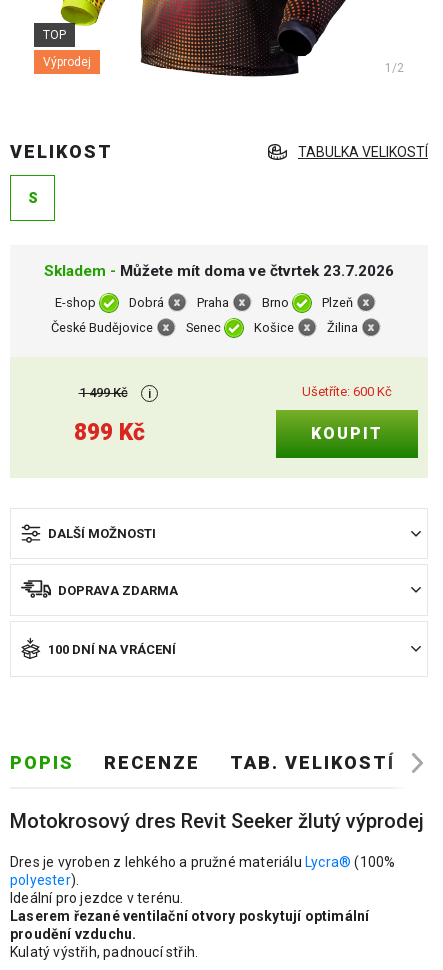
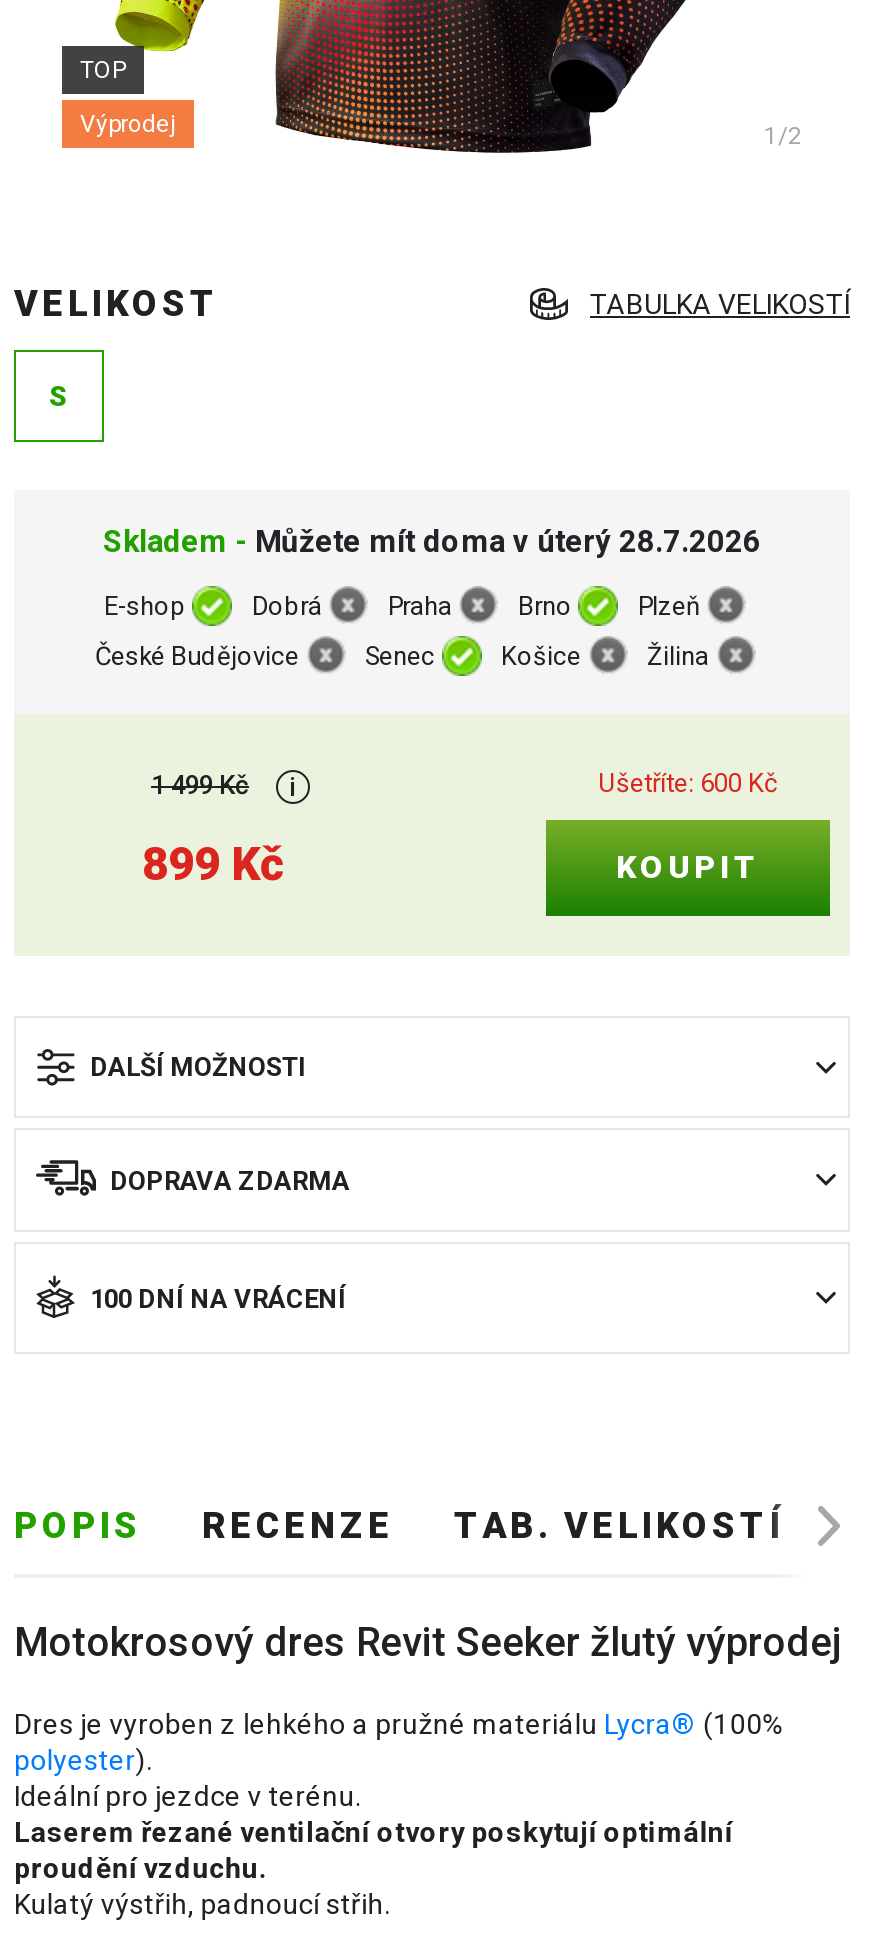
[44,262,394,280] Skladem - Můžete mít doma ve čtvrtek 23.7.2026 -> [103,524,761,560] Skladem - Můžete mít doma v úterý 28.7.2026

